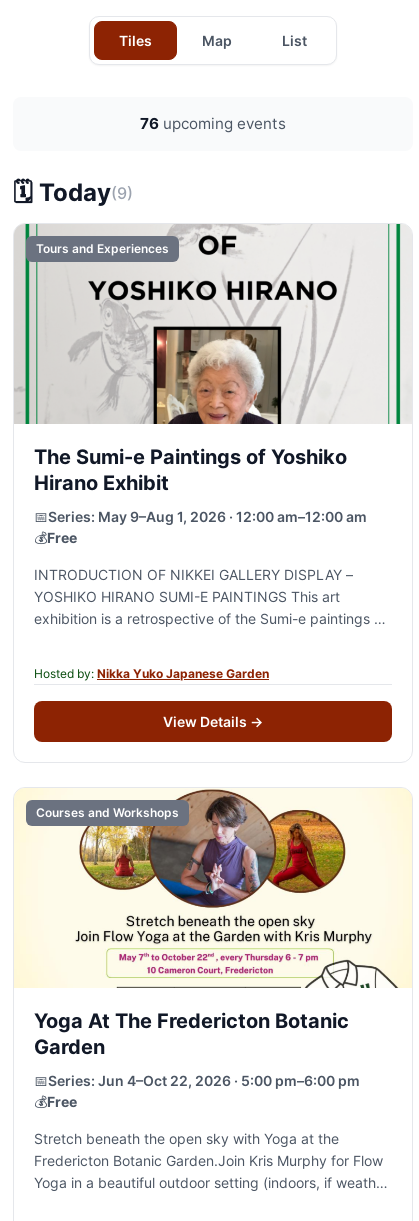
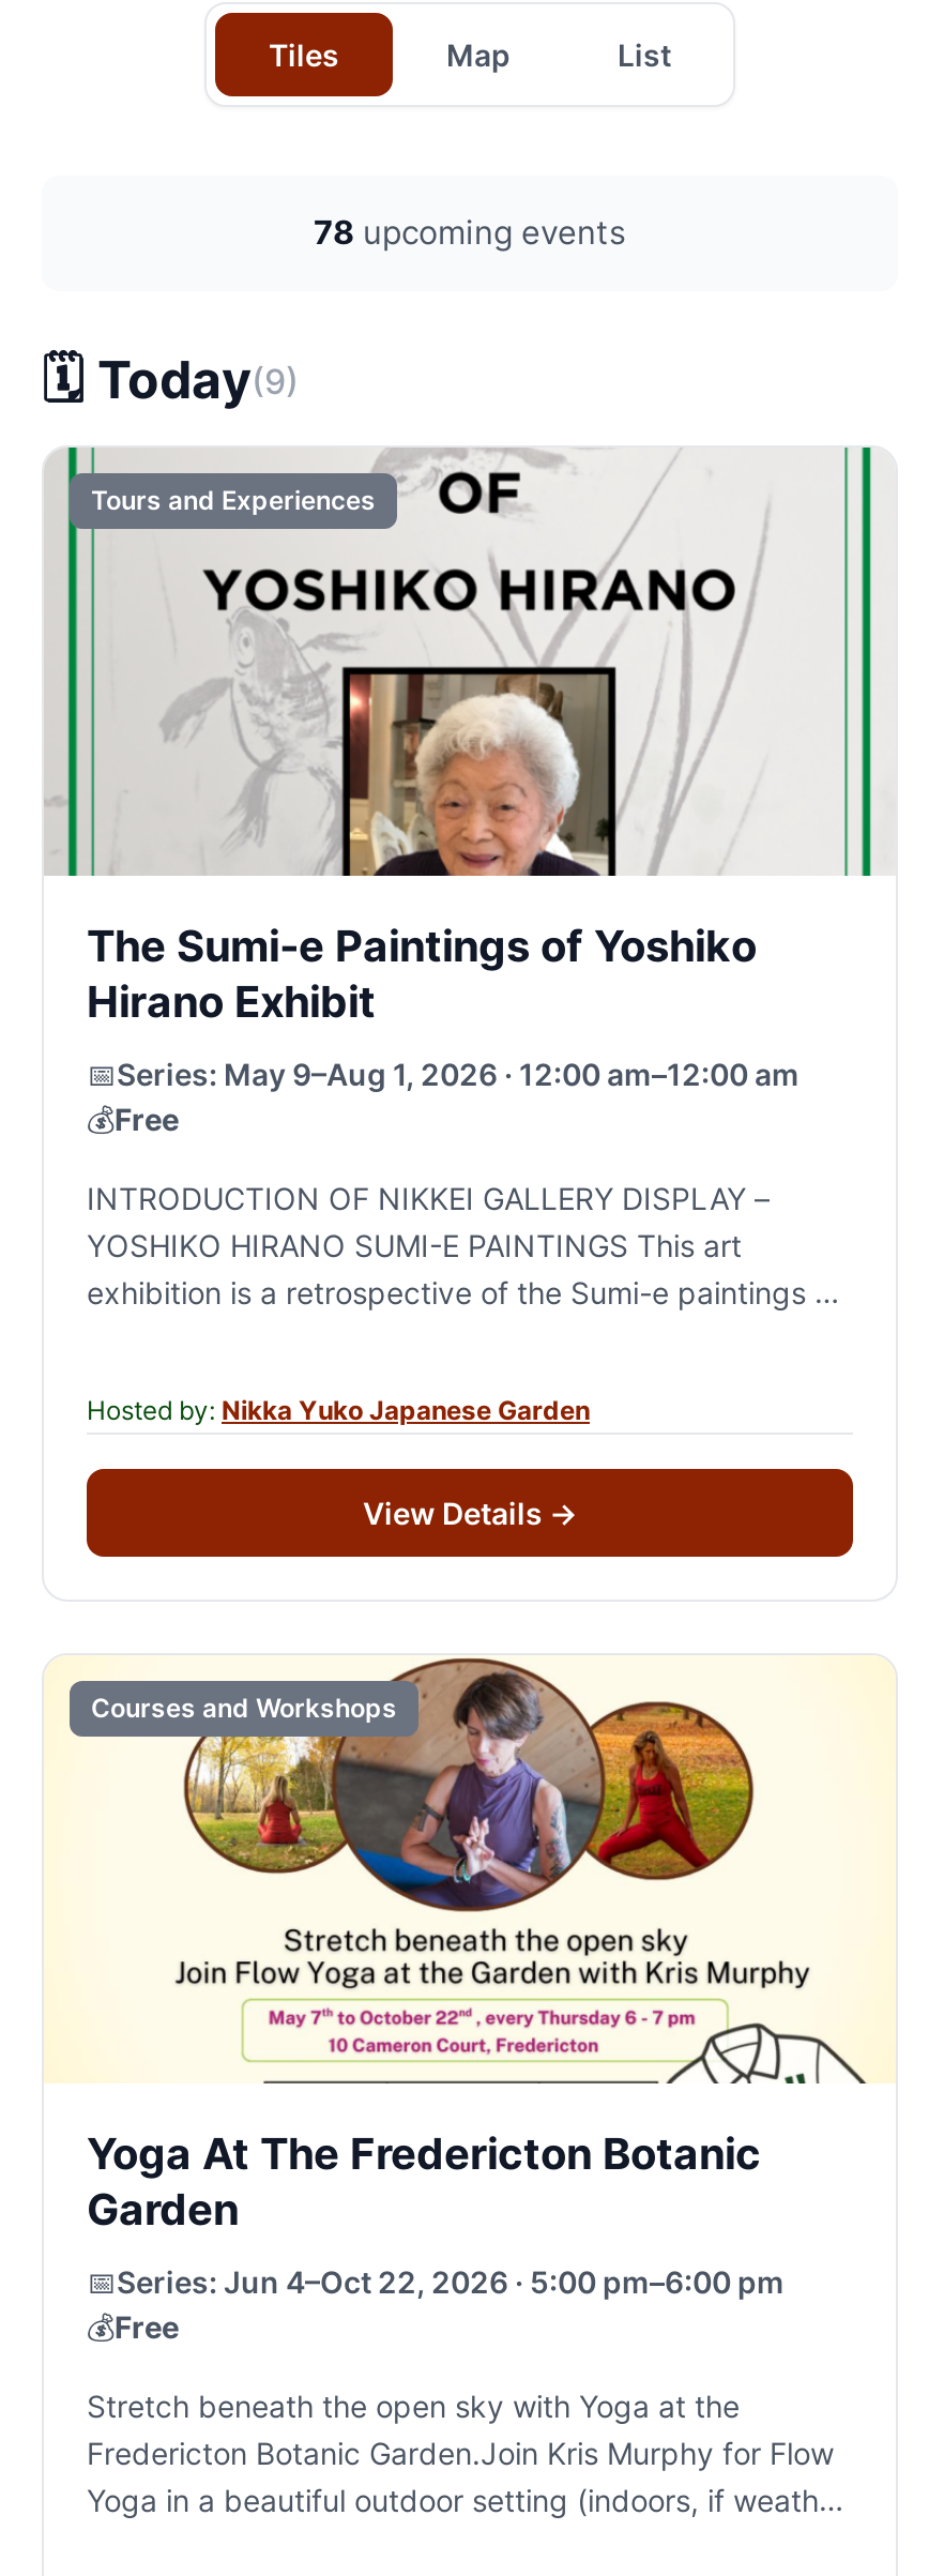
[140,114,286,133] 76 upcoming events -> [314,211,626,252] 78 upcoming events

